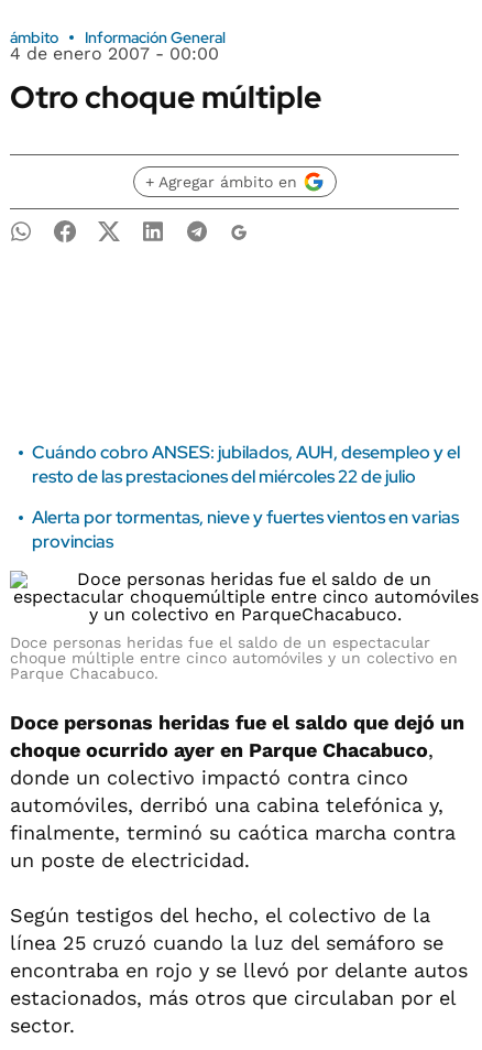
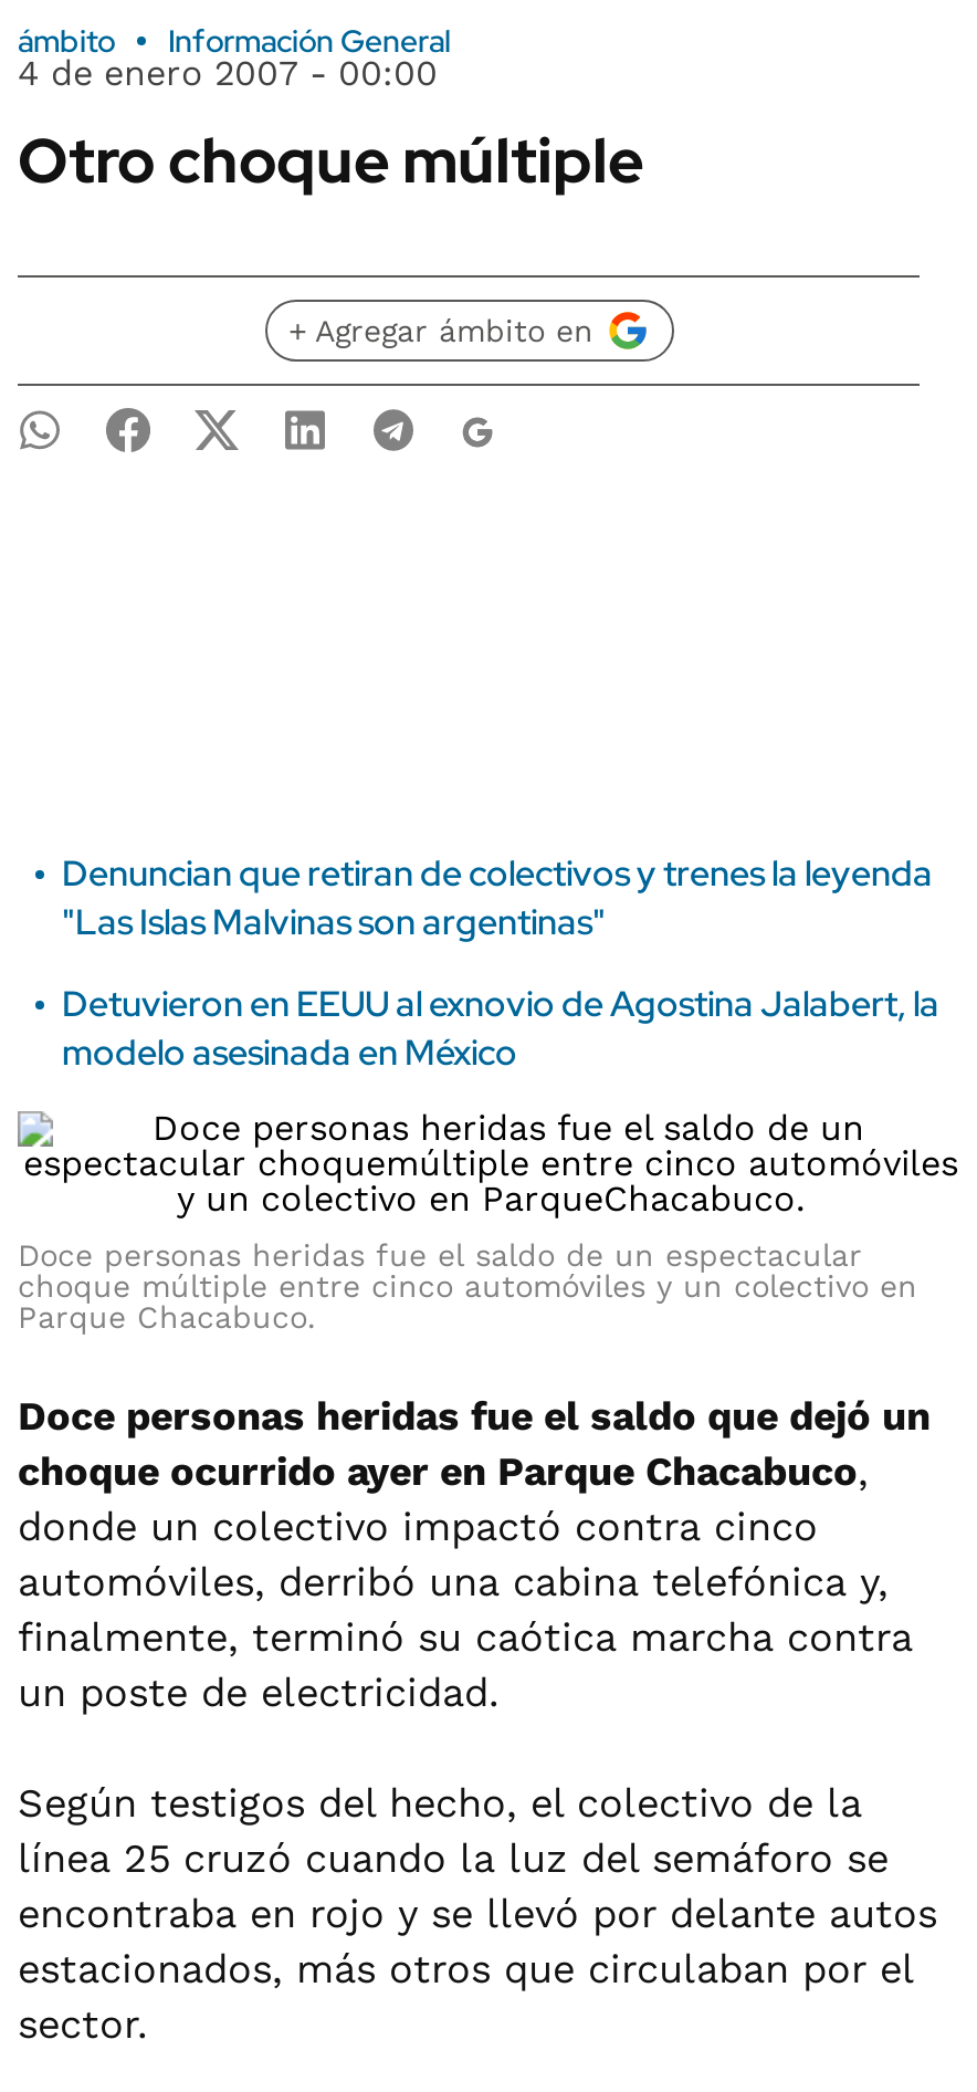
[32,441,460,488] Cuándo cobro ANSES: jubilados, AUH, desempleo y el | resto de las prestaciones del miércoles 22 de julio -> [62,850,933,945] Denuncian que retiran de colectivos y trenes la leyenda | "Las Islas Malvinas son argentinas"
[32,506,459,553] Alerta por tormentas, nieve y fuertes vientos en varias | provincias -> [62,981,939,1076] Detuvieron en EEUU al exnovio de Agostina Jalabert, la | modelo asesinada en México

